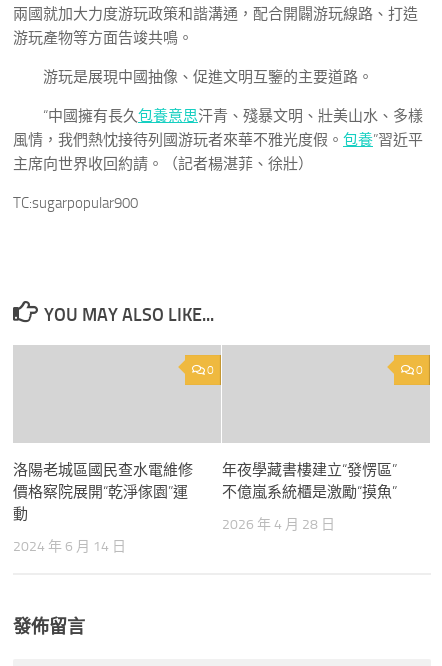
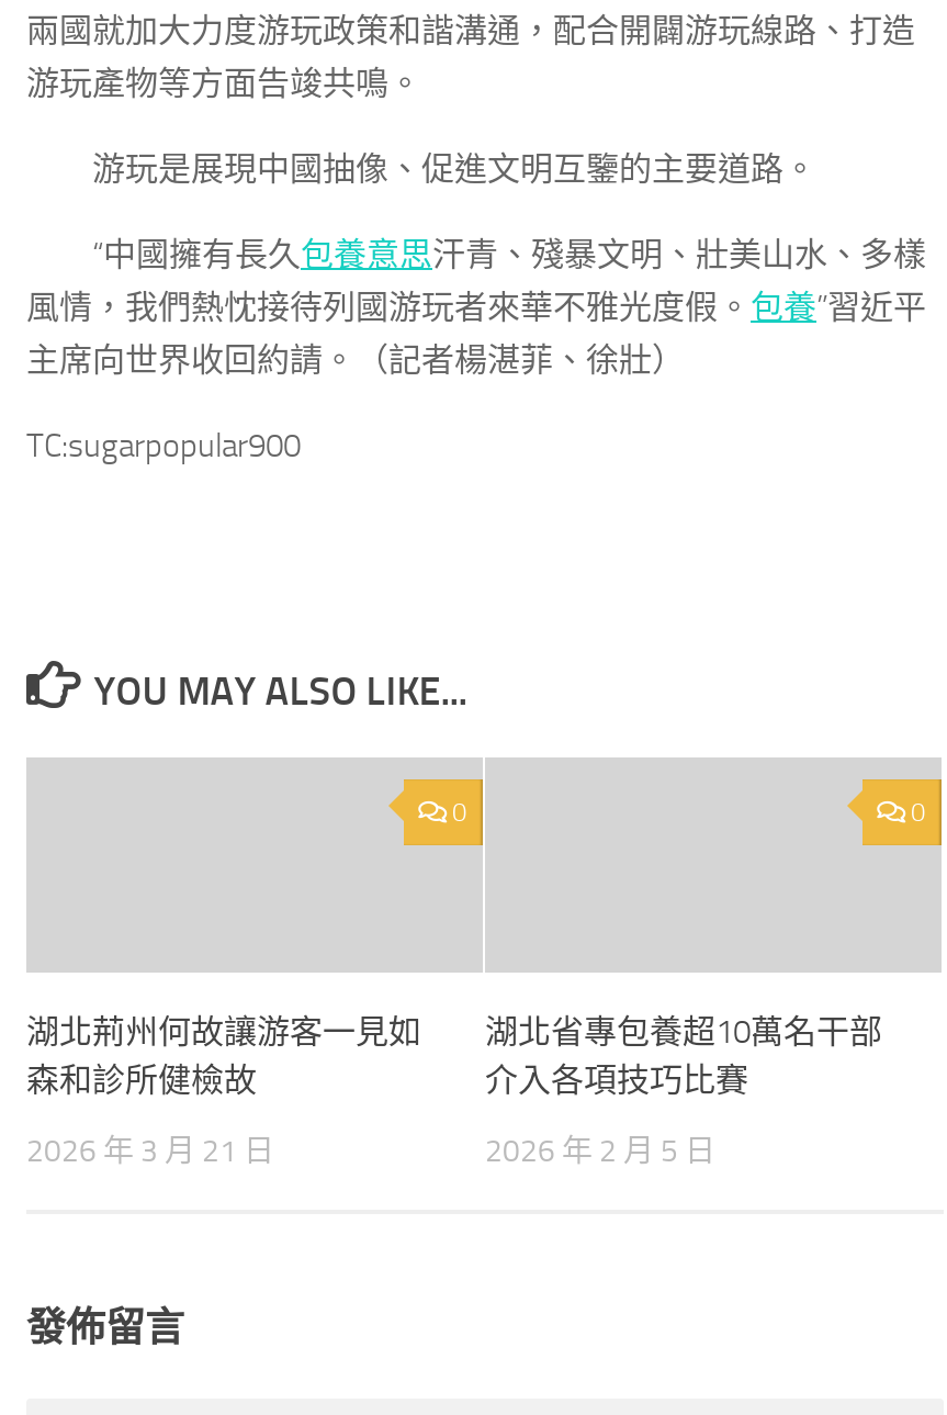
[13,461,193,523] 洛陽老城區國民查水電維修 | 價格察院展開“乾淨傢園”運 | 動 -> [26,1012,421,1100] 湖北荊州何故讓游客一見如 | 森和診所健檢故
[222,461,397,501] 年夜學藏書樓建立“發愣區” | 不億嵐系統櫃是激勵“摸魚” -> [485,1012,882,1100] 湖北省專包養超10萬名干部 | 介入各項技巧比賽
[222,516,335,533] 2026 年 4 月 28 日 -> [485,1133,715,1170] 2026 年 2 月 5 日
[13,538,126,555] 2024 年 6 月 14 日 -> [26,1133,274,1170] 2026 年 3 月 21 日

